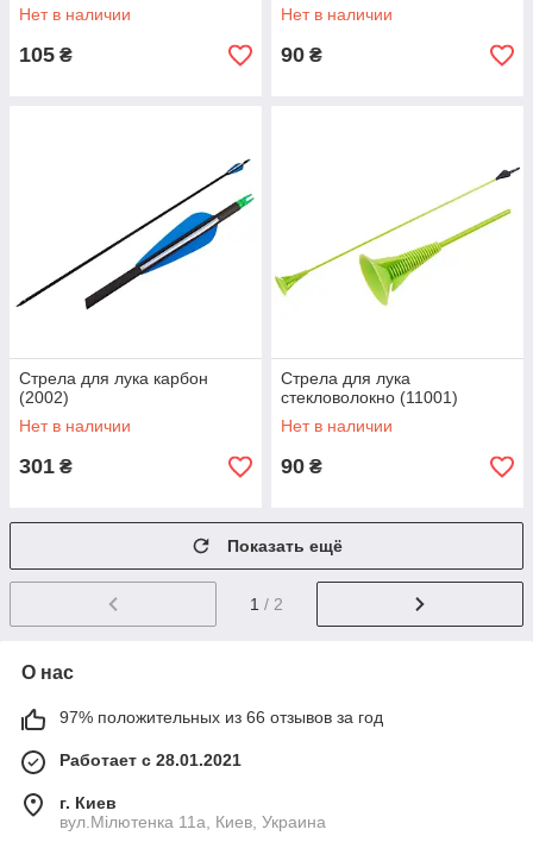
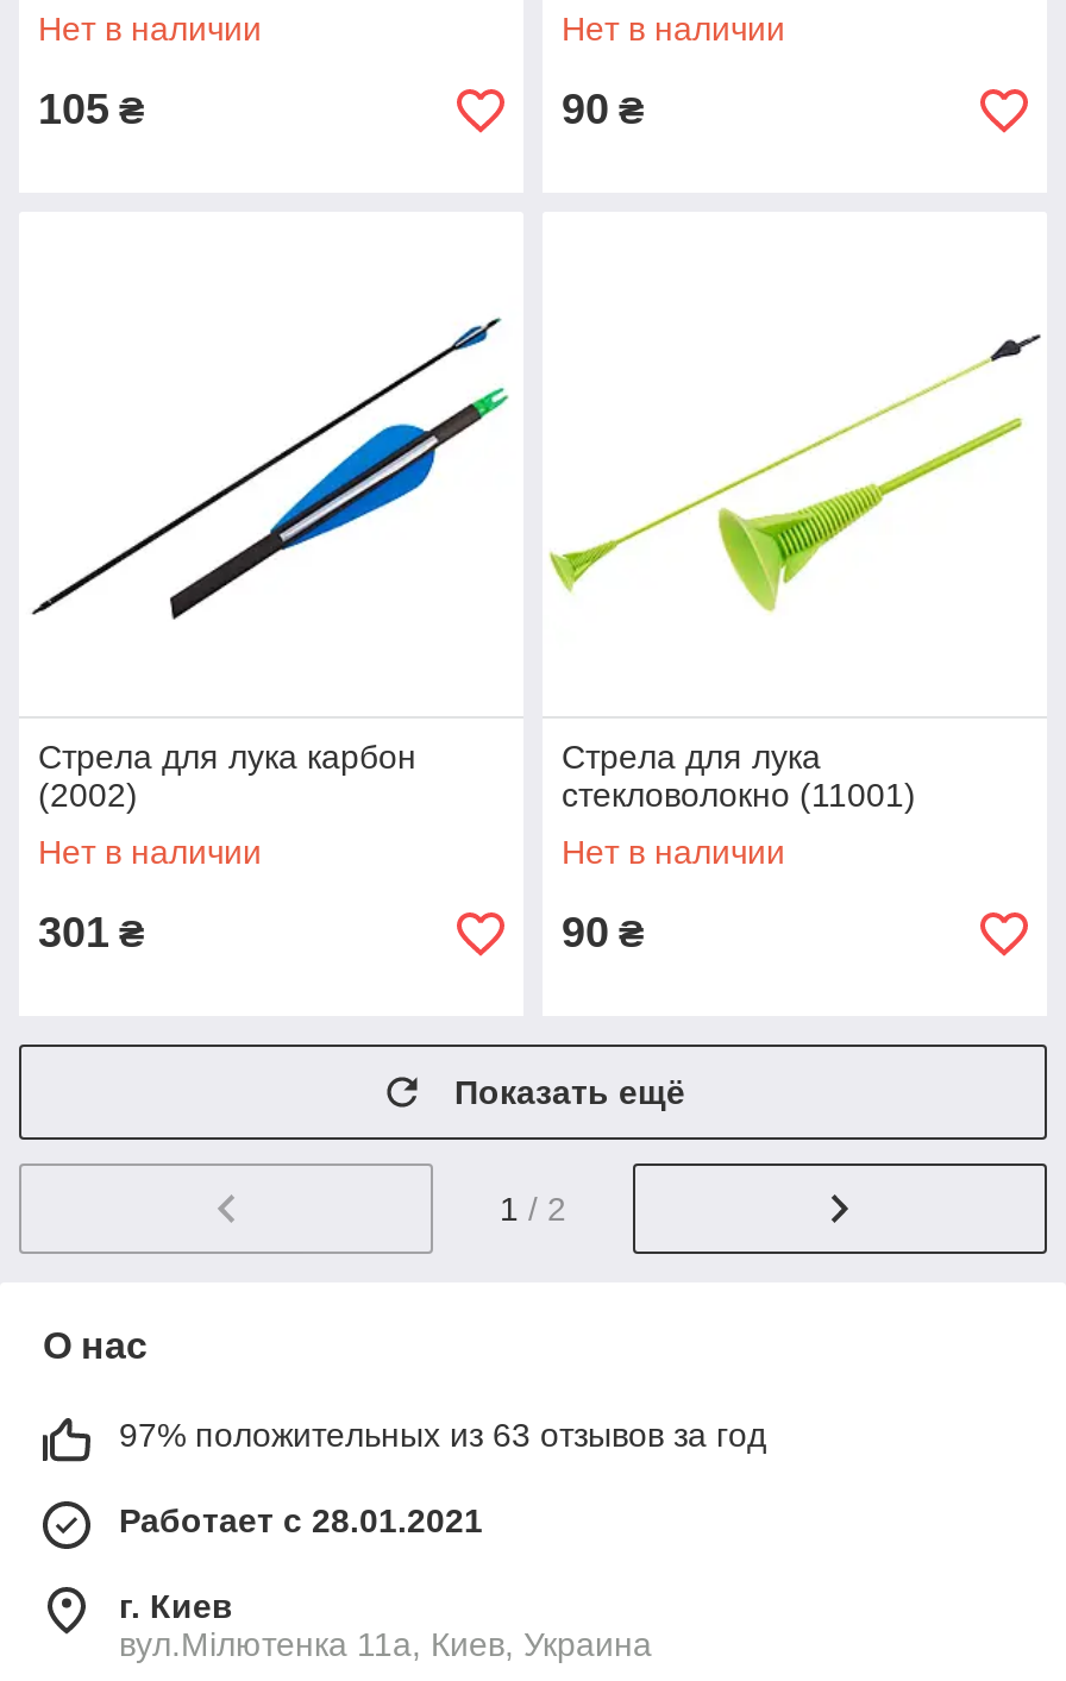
[59,708,383,727] 97% положительных из 66 отзывов за год -> [119,1416,766,1454] 97% положительных из 63 отзывов за год

